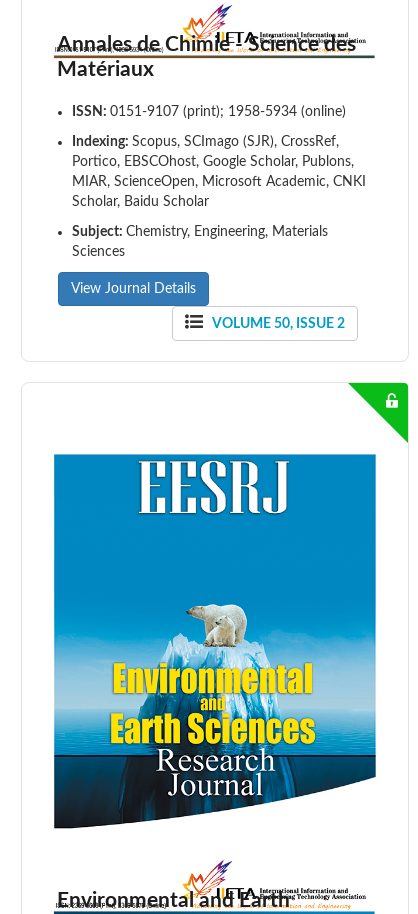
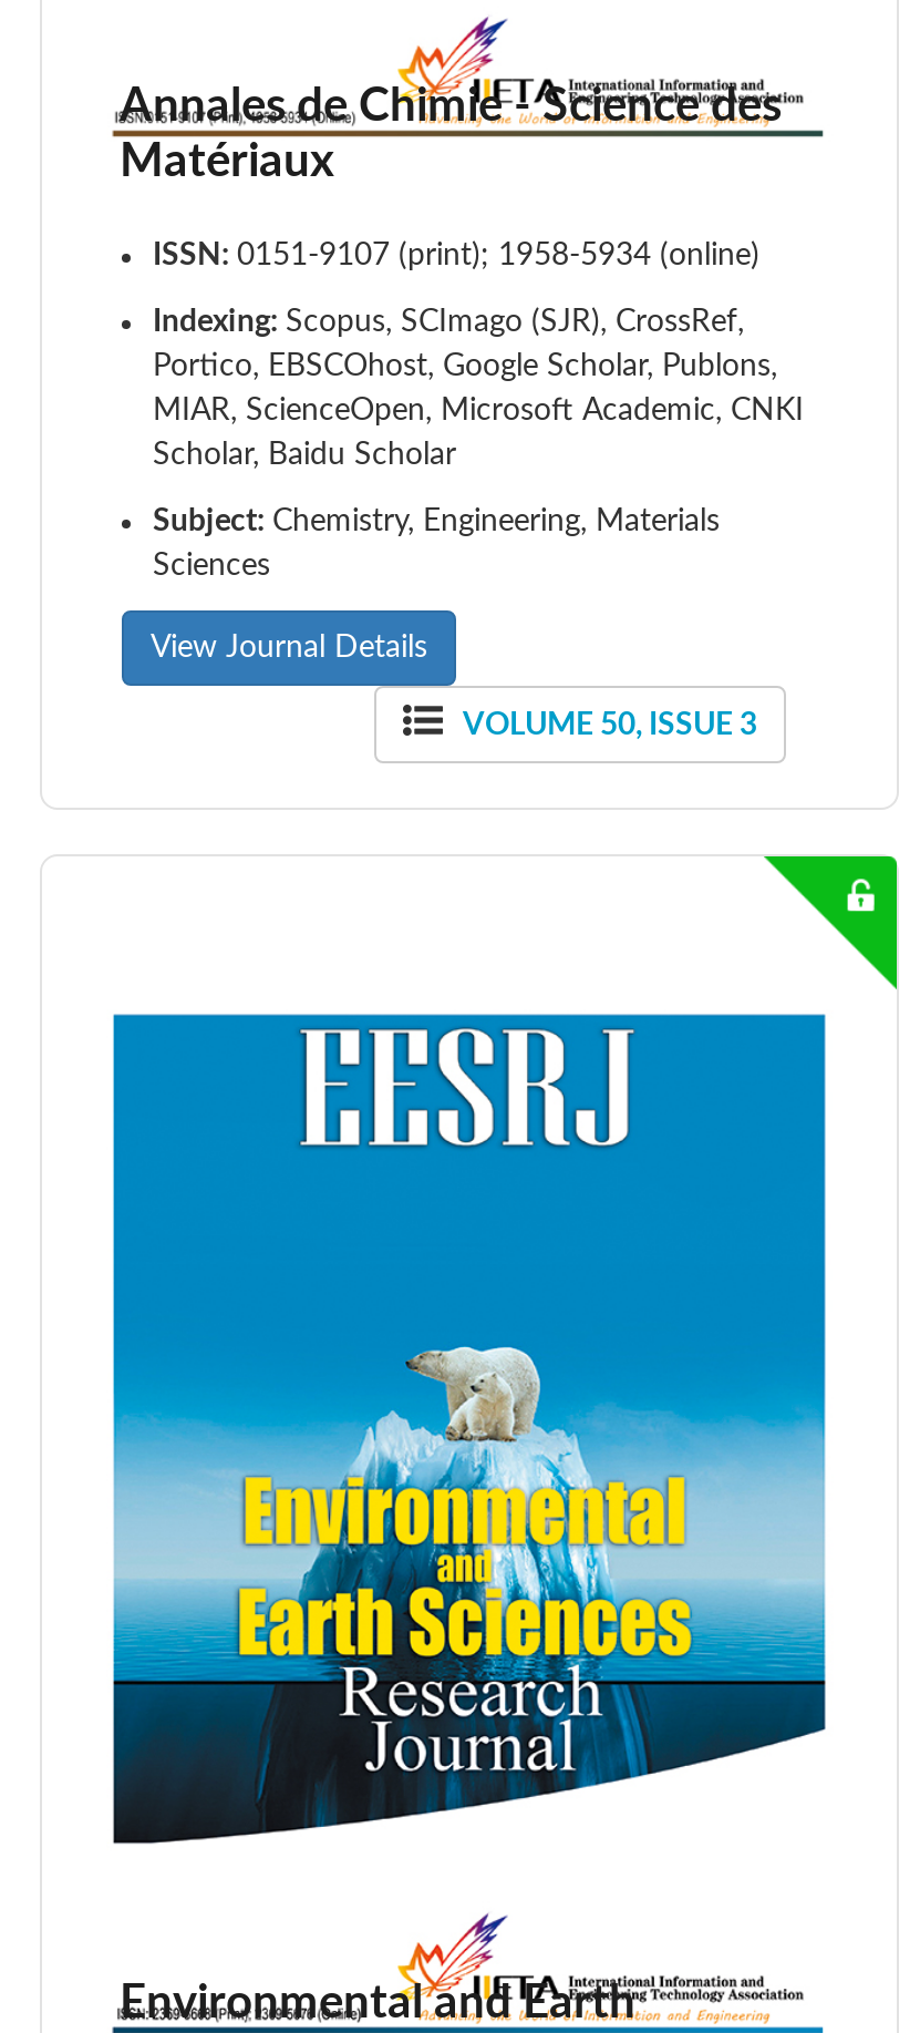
[212,317,345,331] VOLUME 50, ISSUE 2 -> [463,710,757,741] VOLUME 50, ISSUE 3

